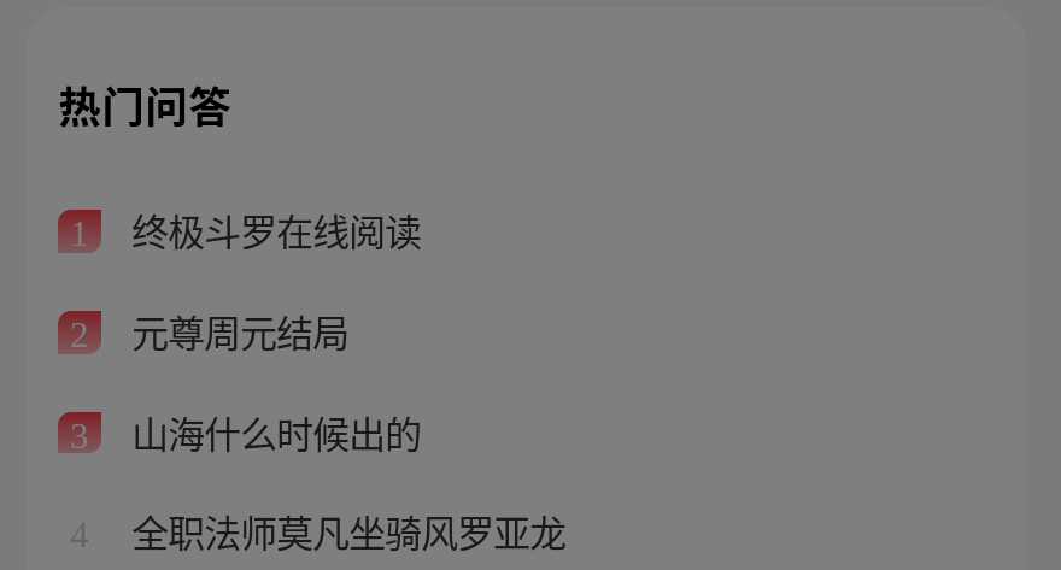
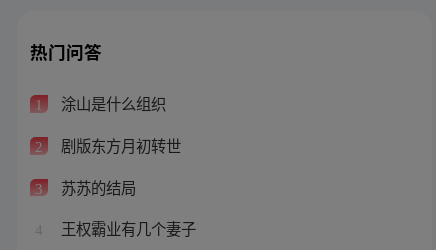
[122,204,421,257] 终极斗罗在线阅读 -> [57,92,166,114] 涂山是什么组织
[122,304,349,357] 元尊周元结局 -> [57,134,181,156] 剧版东方月初转世
[122,404,421,457] 山海什么时候出的 -> [57,176,136,198] 苏苏的结局
[122,504,566,557] 全职法师莫凡坐骑风罗亚龙 -> [57,217,196,239] 王权霸业有几个妻子

